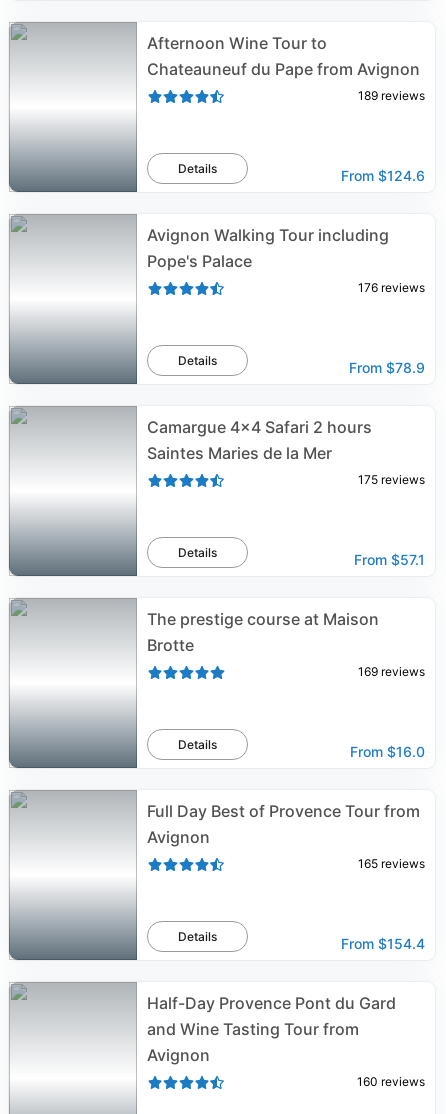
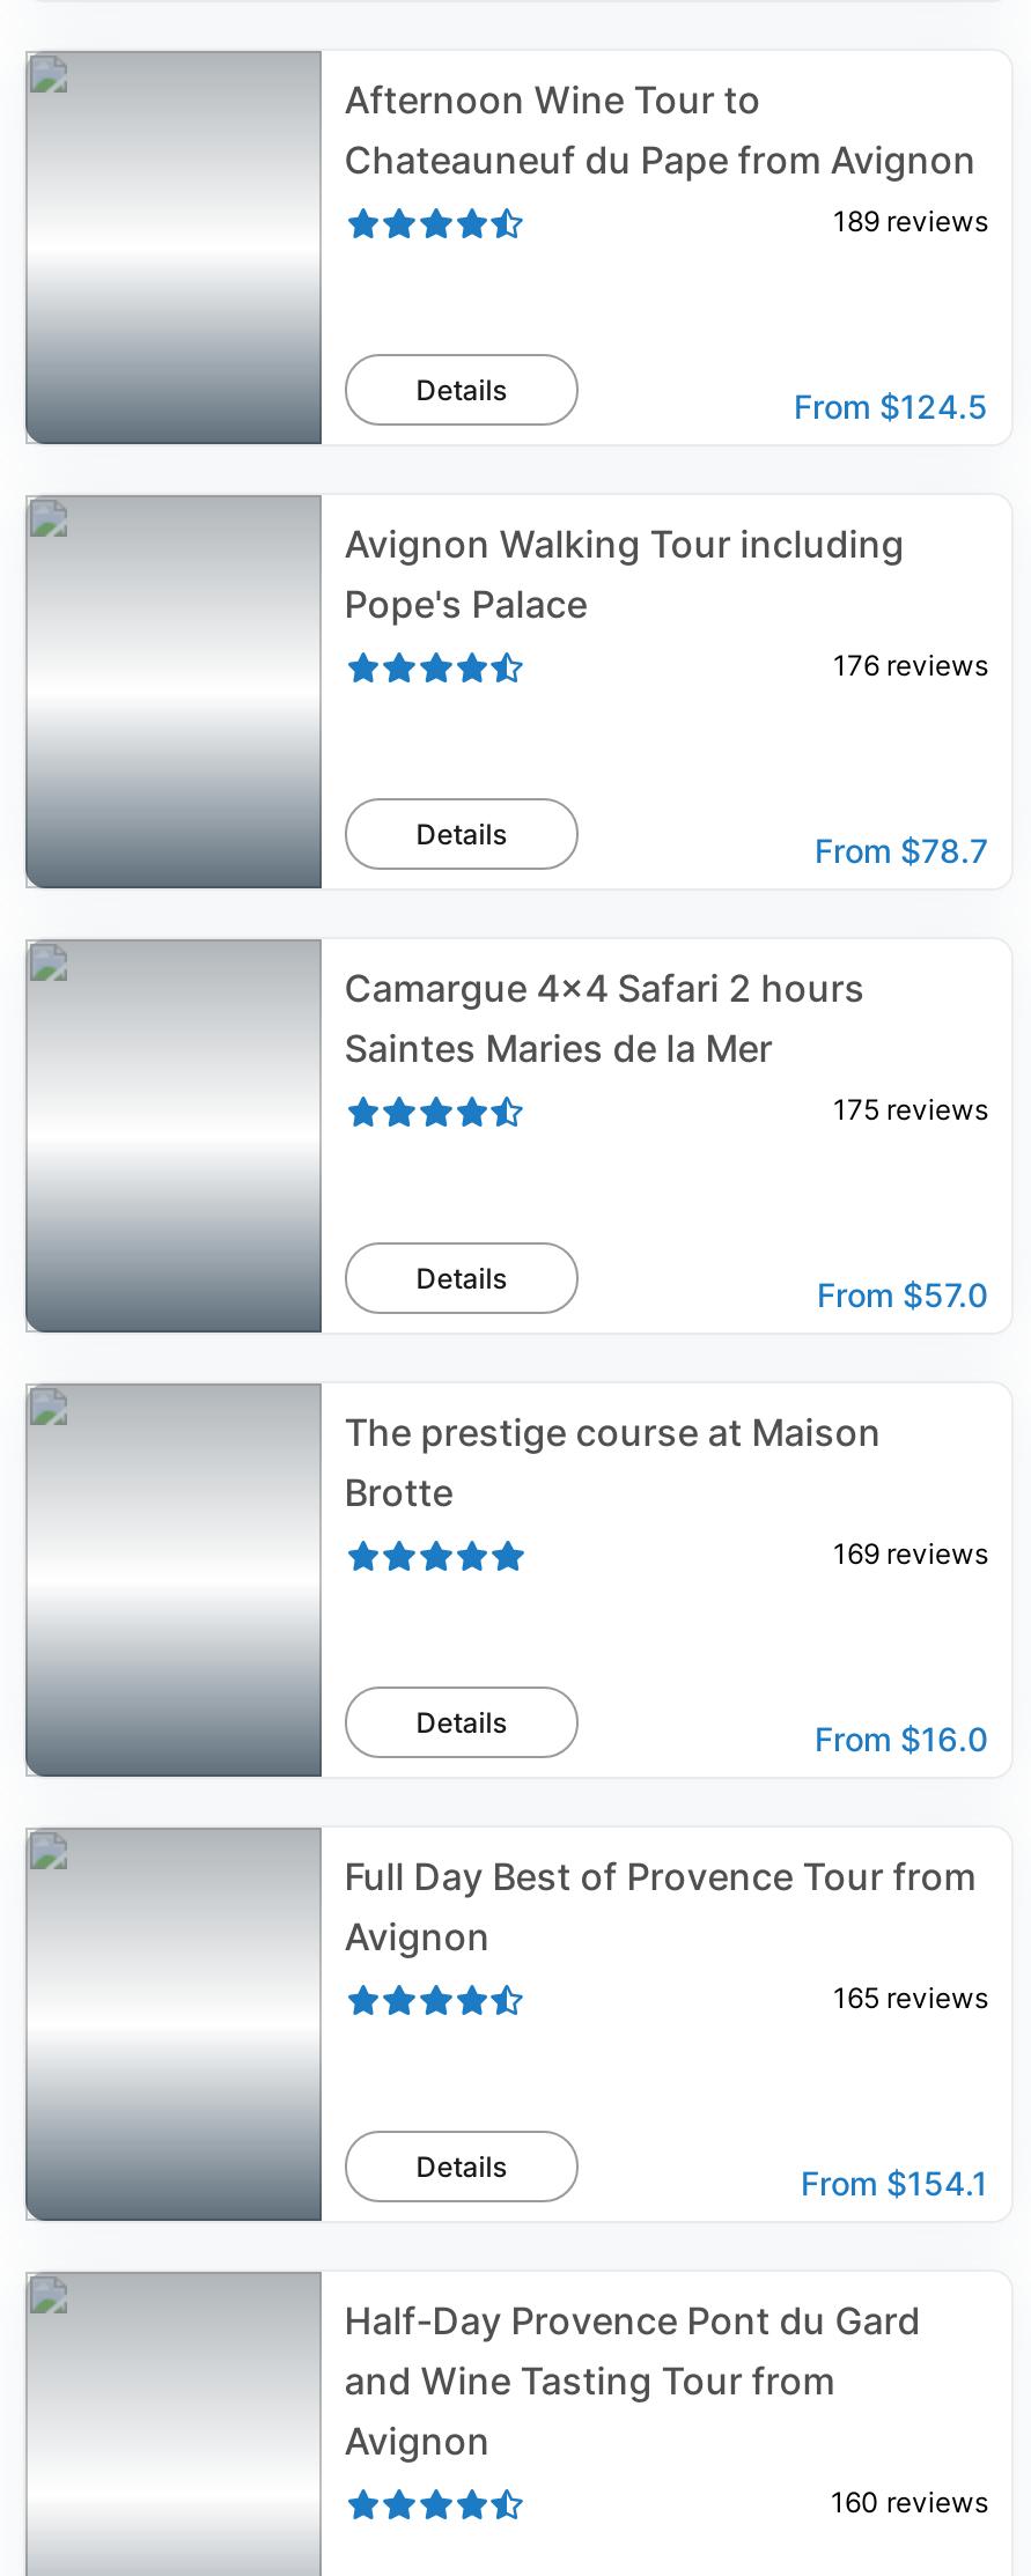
[341,167,425,184] From $124.6 -> [794,386,988,426] From $124.5
[349,359,425,376] From $78.9 -> [815,831,988,870] From $78.7
[354,551,425,568] From $57.1 -> [817,1275,988,1314] From $57.0
[341,935,425,952] From $154.4 -> [801,2163,988,2202] From $154.1

